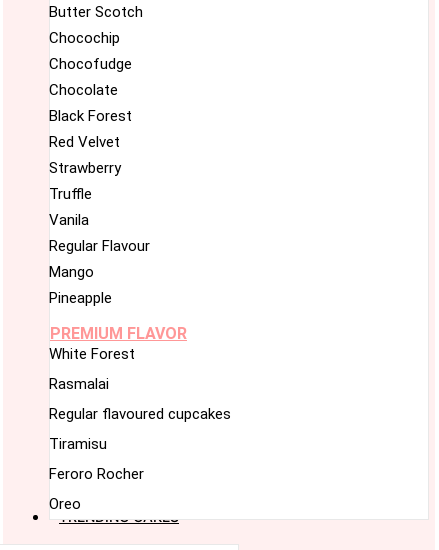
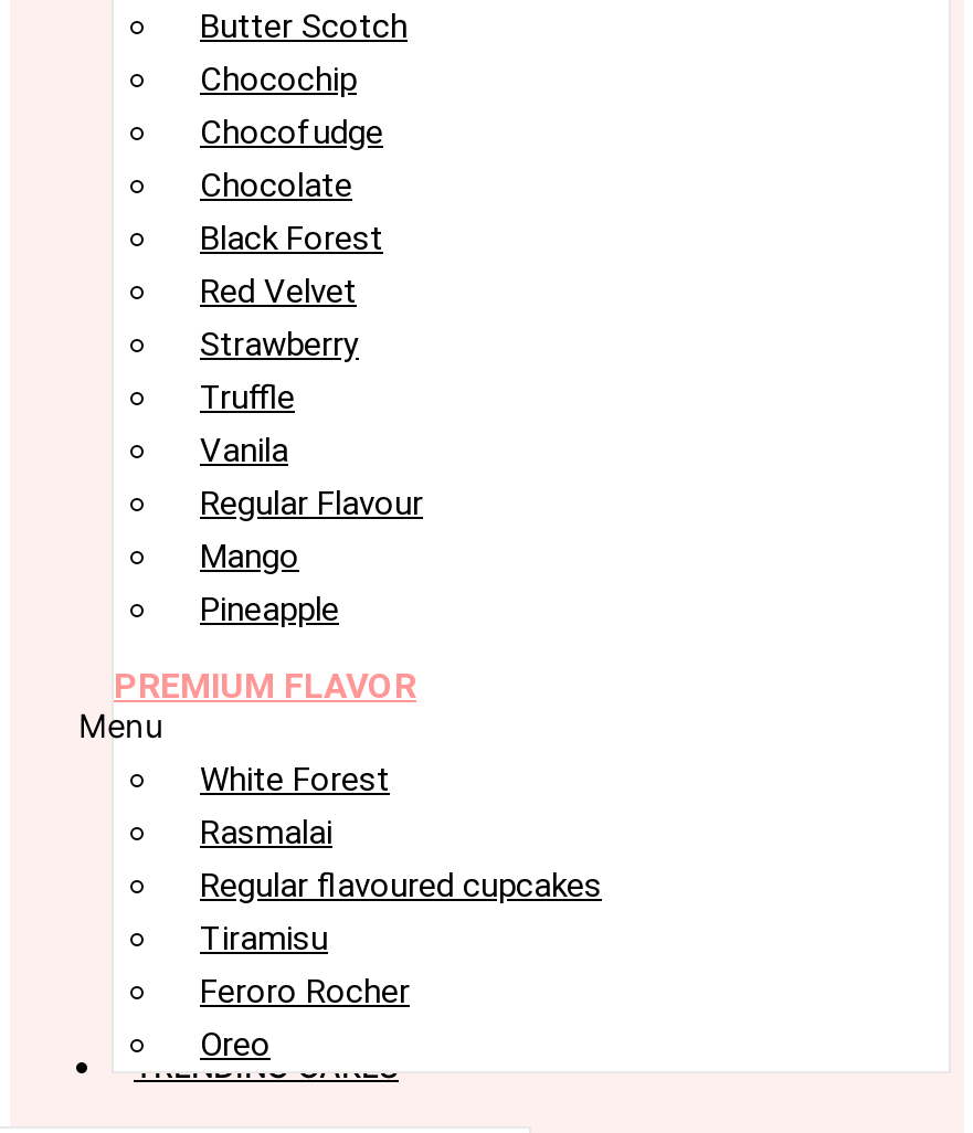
none -> [78,706,162,745] Menu

